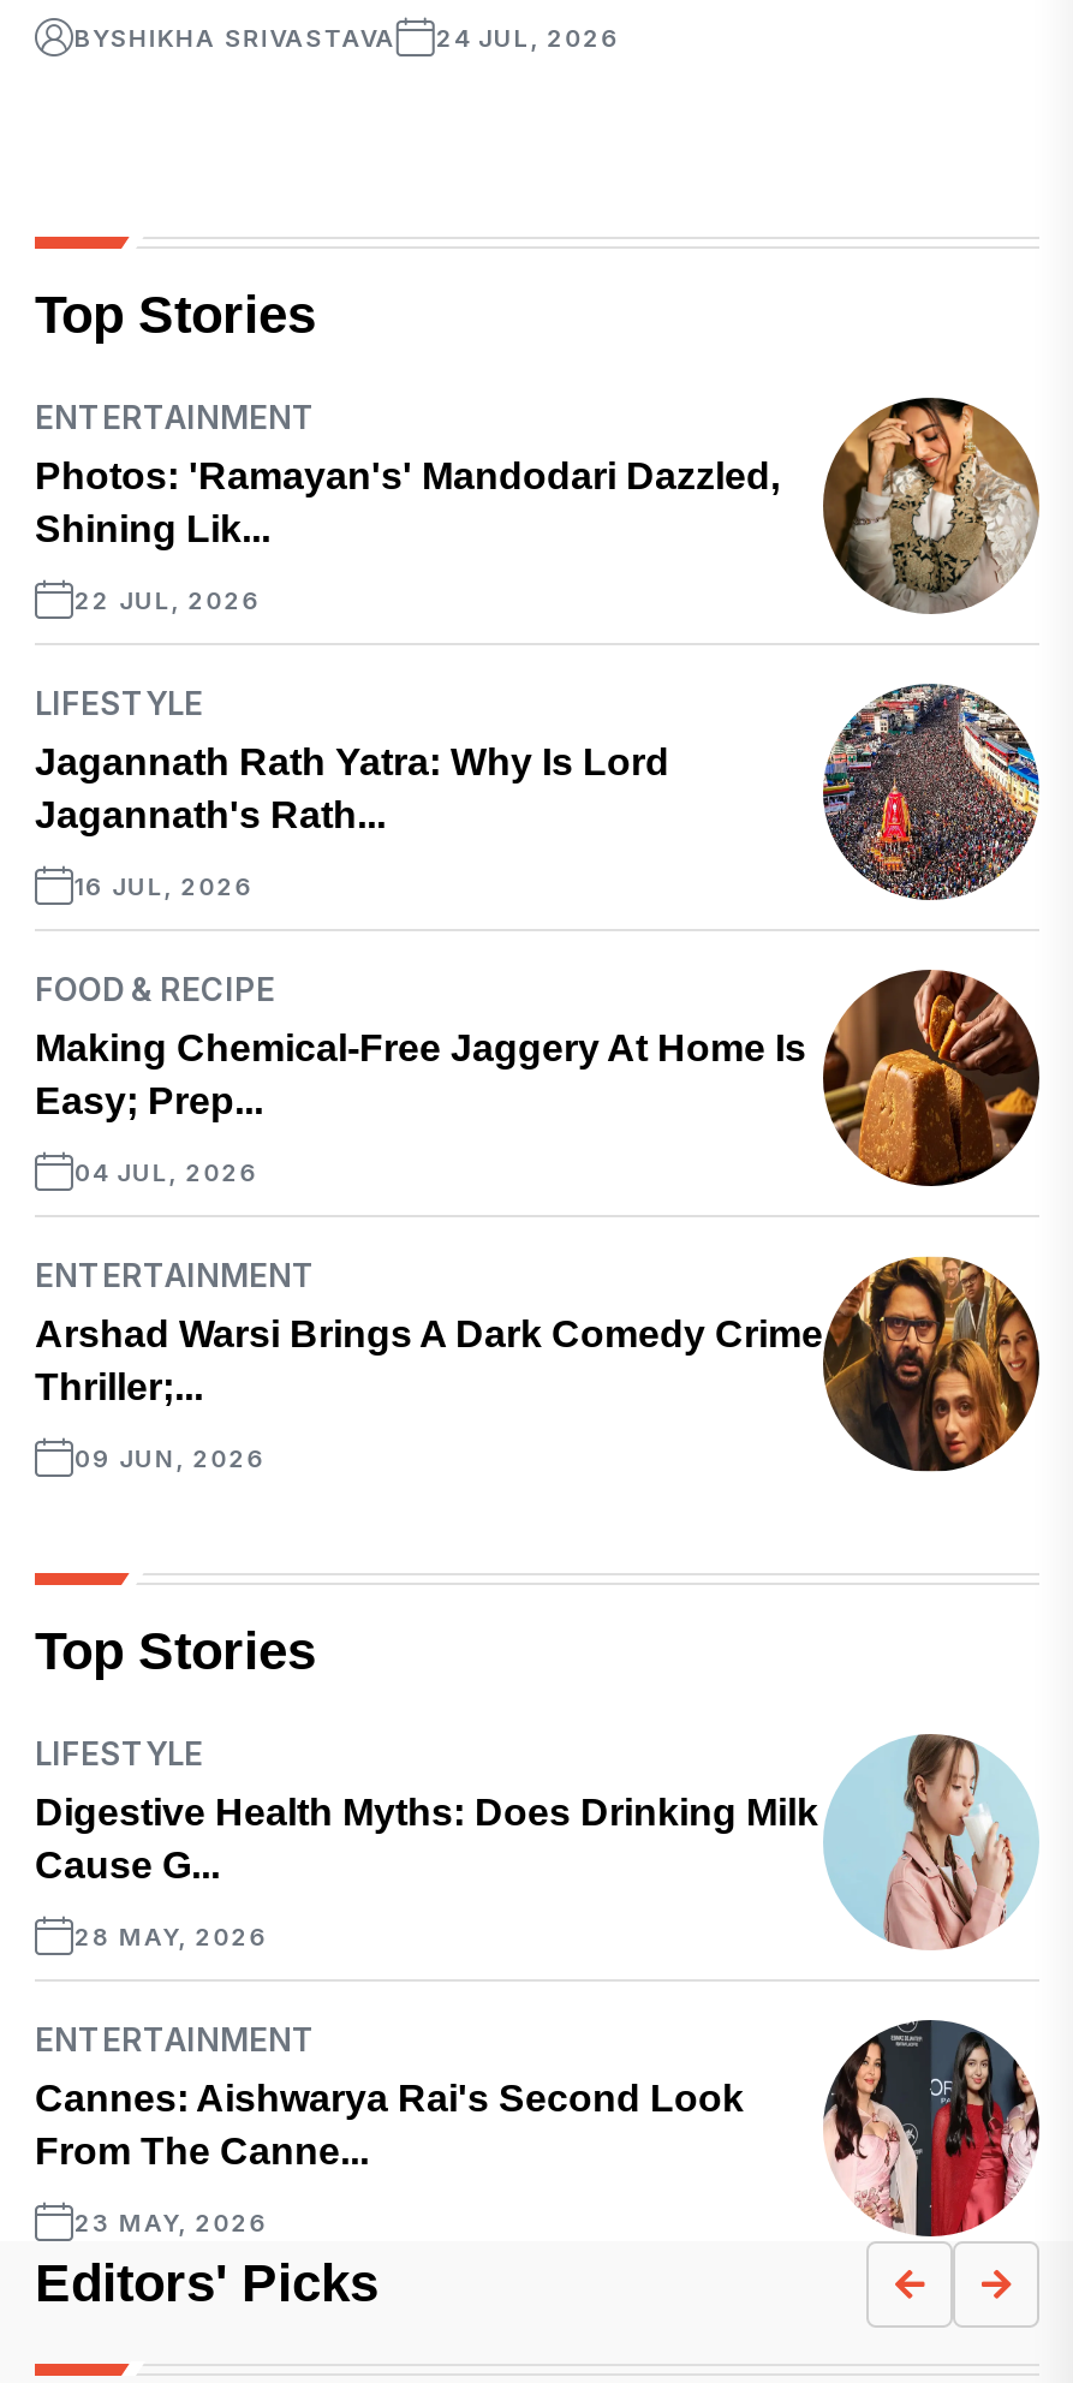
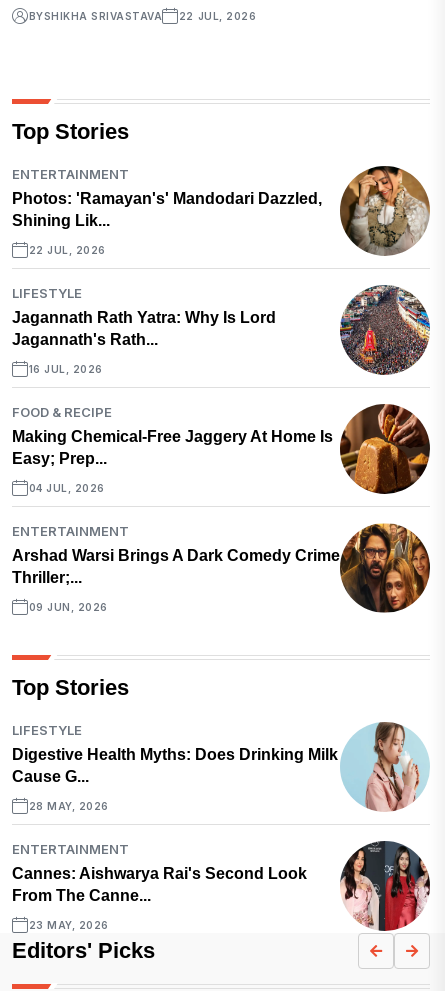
[74,22,619,50] BYSHIKHA SRIVASTAVA 24 JUL, 2026 -> [28,9,256,21] BYSHIKHA SRIVASTAVA 22 JUL, 2026

